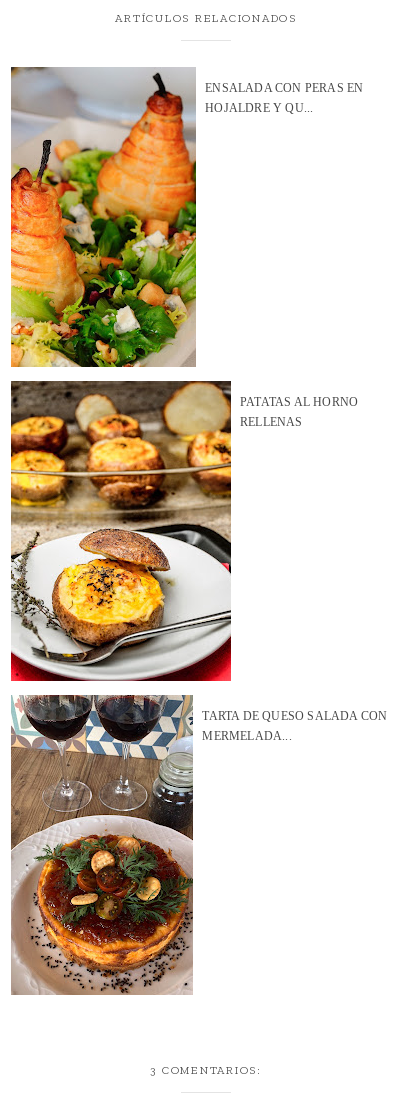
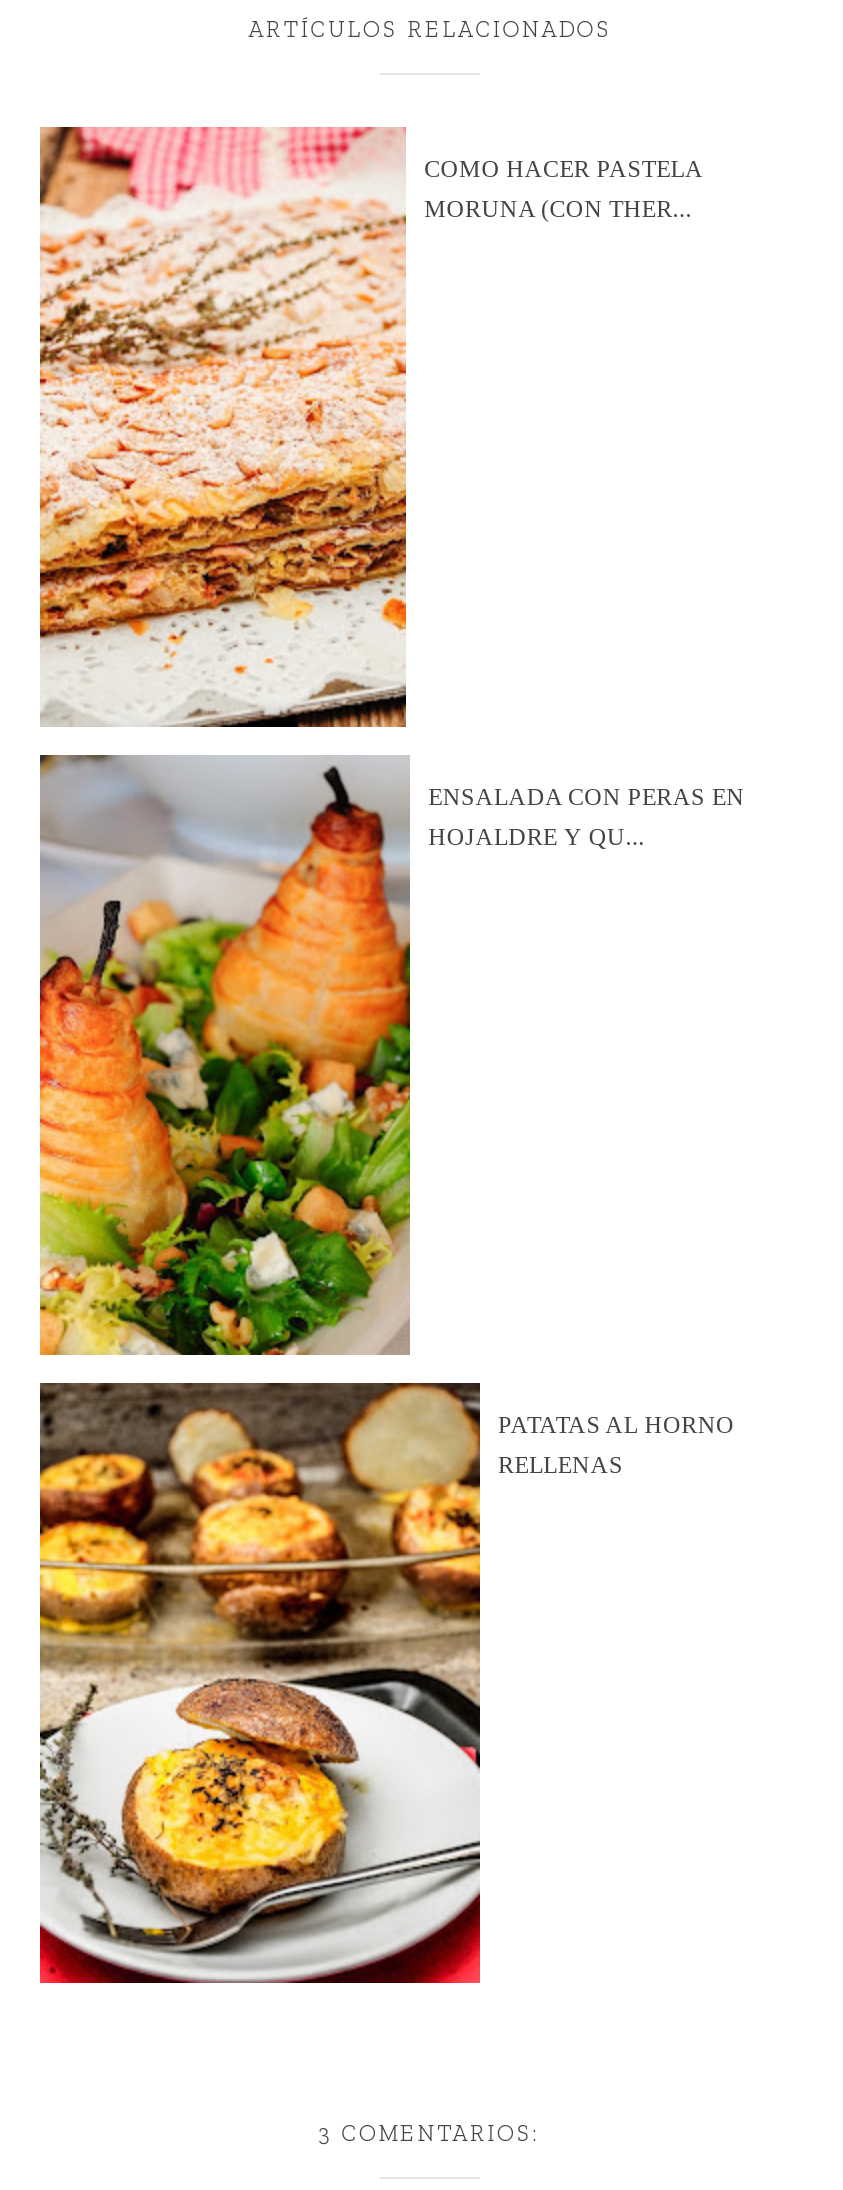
none -> [38,127,701,729] [image] | COMO HACER PASTELA | MORUNA (CON THER...
moved [9,66,363,429] -> [36,753,745,1479]: [image] | ENSALADA CON PERAS EN | HOJALDRE Y QU... | PATATAS AL HORNO | RELLENAS
moved [9,380,234,683] -> [36,1381,486,1987]: [image]
[10,695,387,996] [image] | TARTA DE QUESO SALADA CON | MERMELADA... -> none

